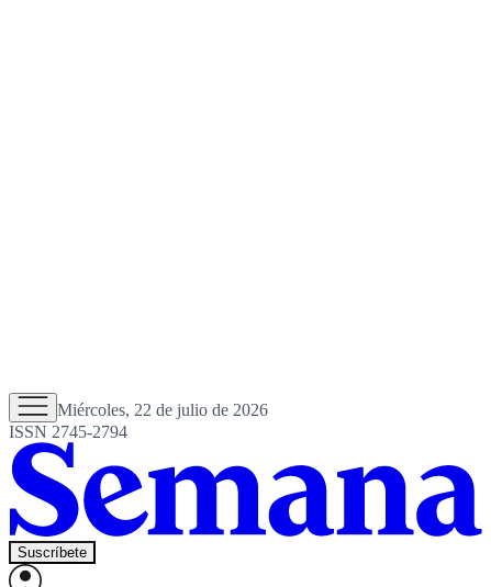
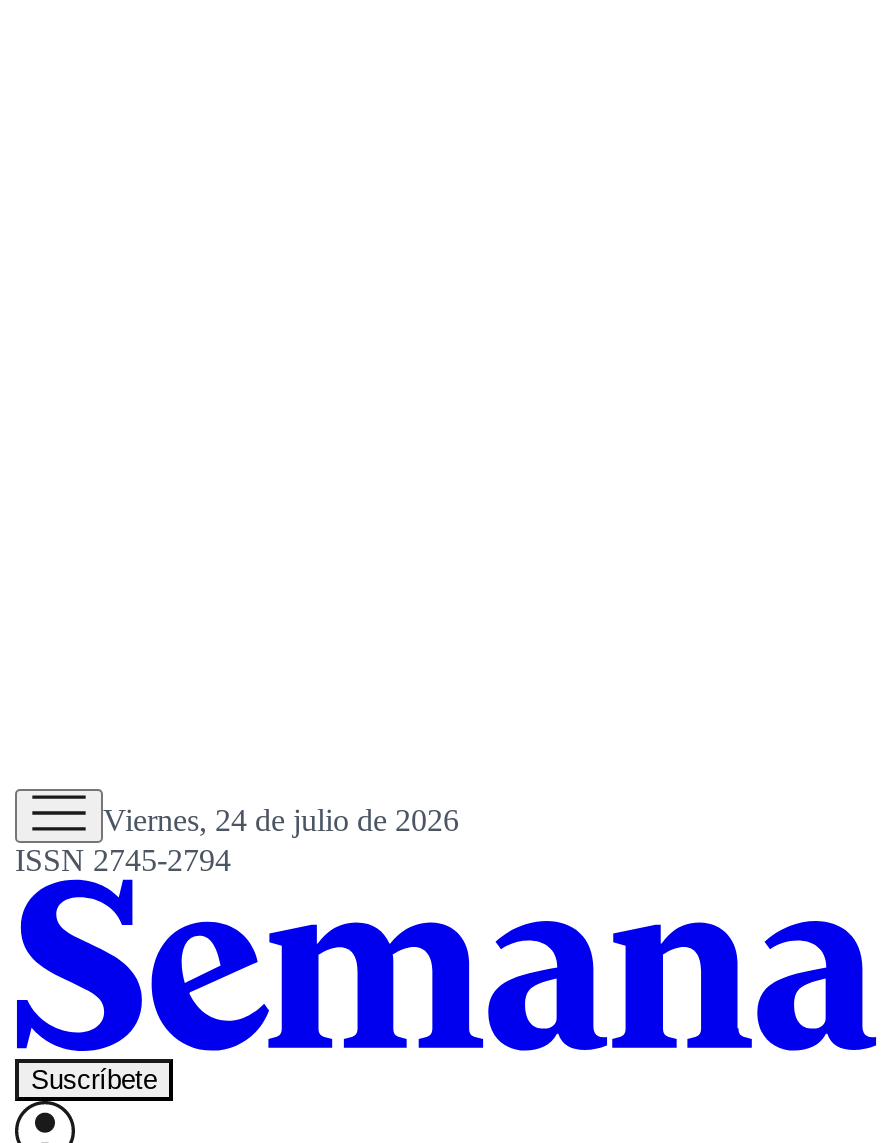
[57,400,268,419] Miércoles, 22 de julio de 2026 -> [103,803,459,837] Viernes, 24 de julio de 2026

